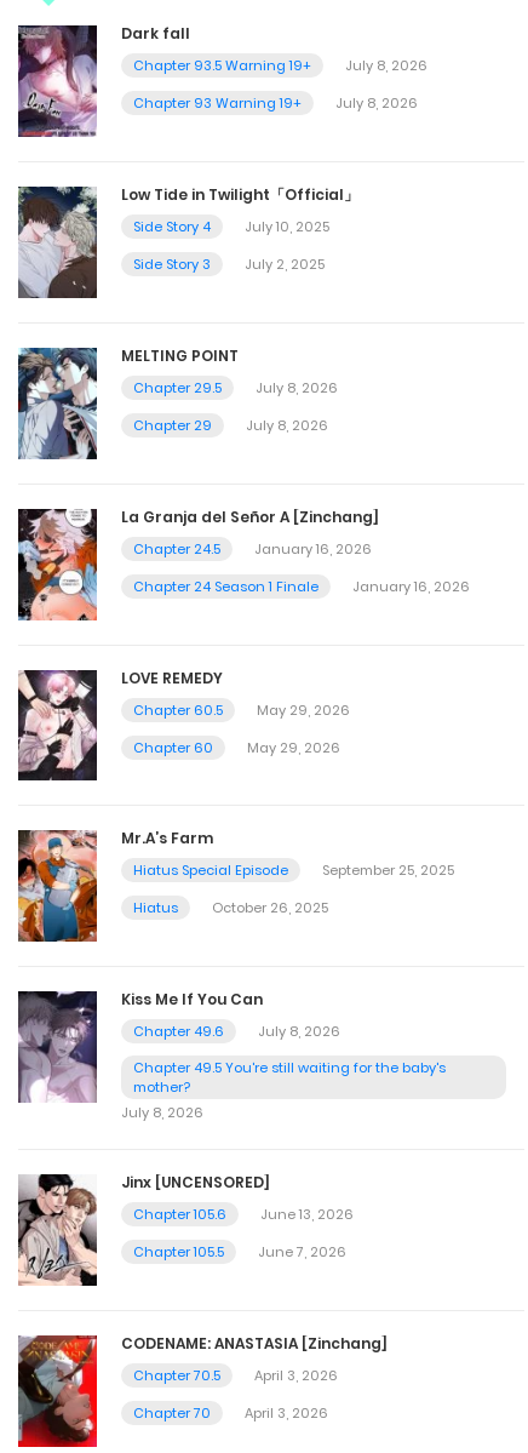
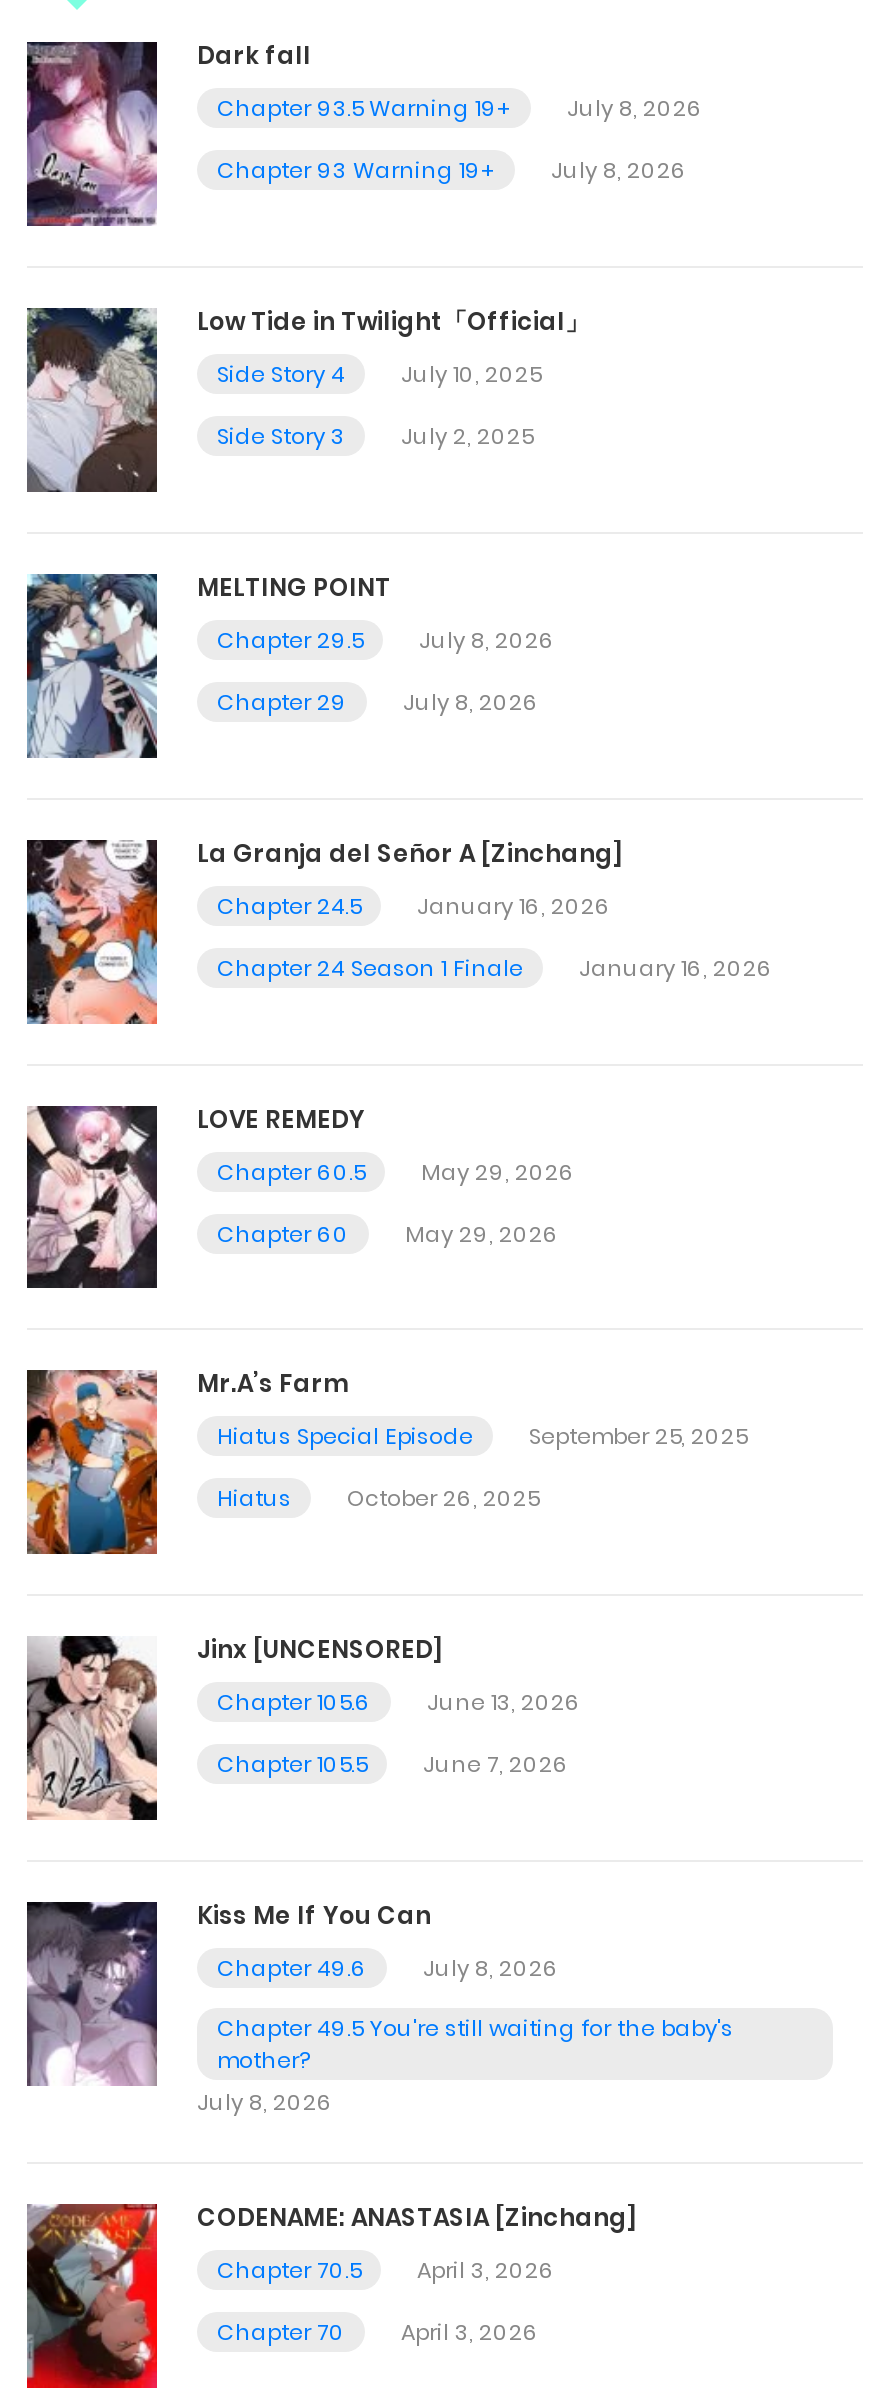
moved [16,989,446,1122] -> [23,1898,733,2118]: [image] | Kiss Me If You Can | Chapter 49.6 | July 8, 2026 | Chapter 49.5 You're still waiting for the baby's | mother? | July 8, 2026
moved [18,1172,354,1287] -> [27,1632,581,1822]: [image] | Jinx [UNCENSORED] | Chapter 105.6 | June 13, 2026 | Chapter 105.5 | June 7, 2026

